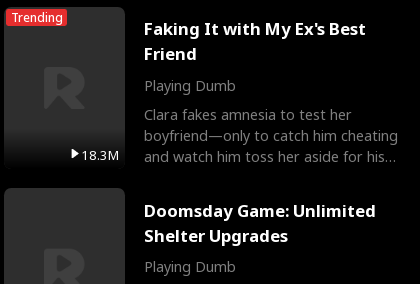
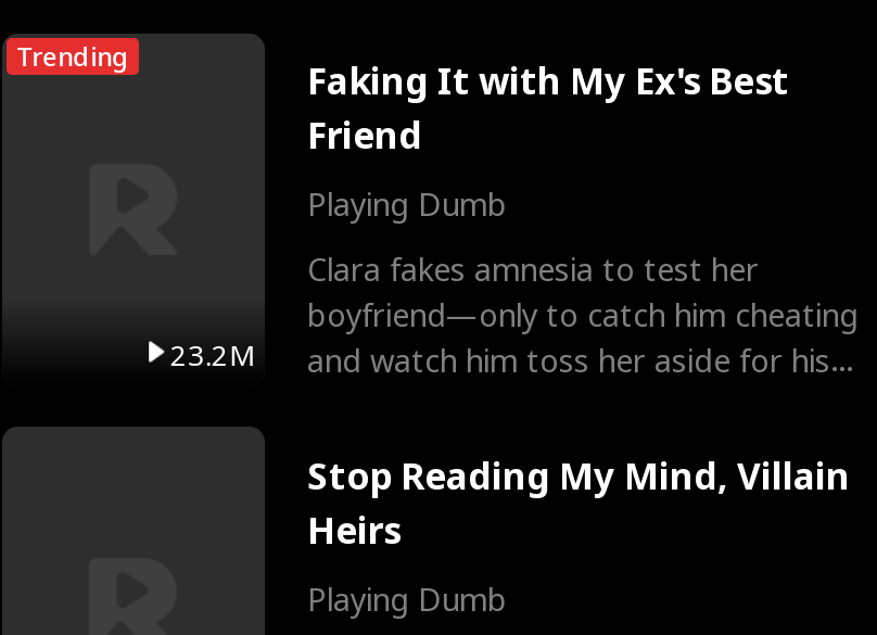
[81,146,385,166] 18.3M and watch him toss her aside for his -> [170,335,830,380] 23.2M and watch him toss her aside for his
[144,199,376,247] Doomsday Game: Unlimited | Shelter Upgrades -> [307,450,850,554] Stop Reading My Mind, Villain | Heirs

